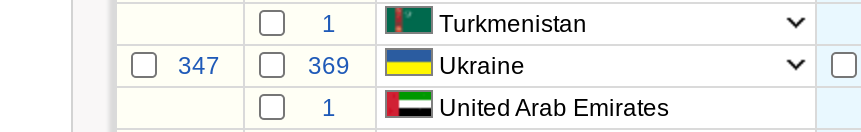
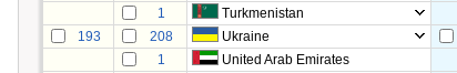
[178,52,220,80] 347 -> [77,29,100,44] 193
[308,52,350,80] 369 -> [149,29,172,44] 208

